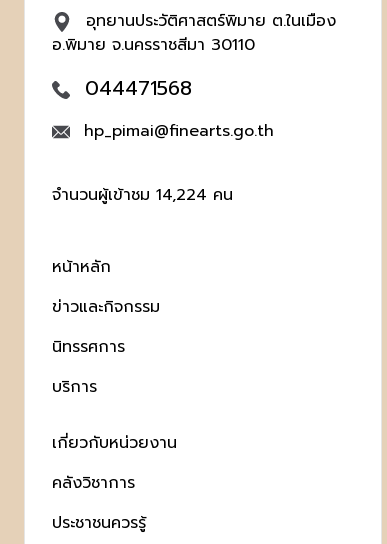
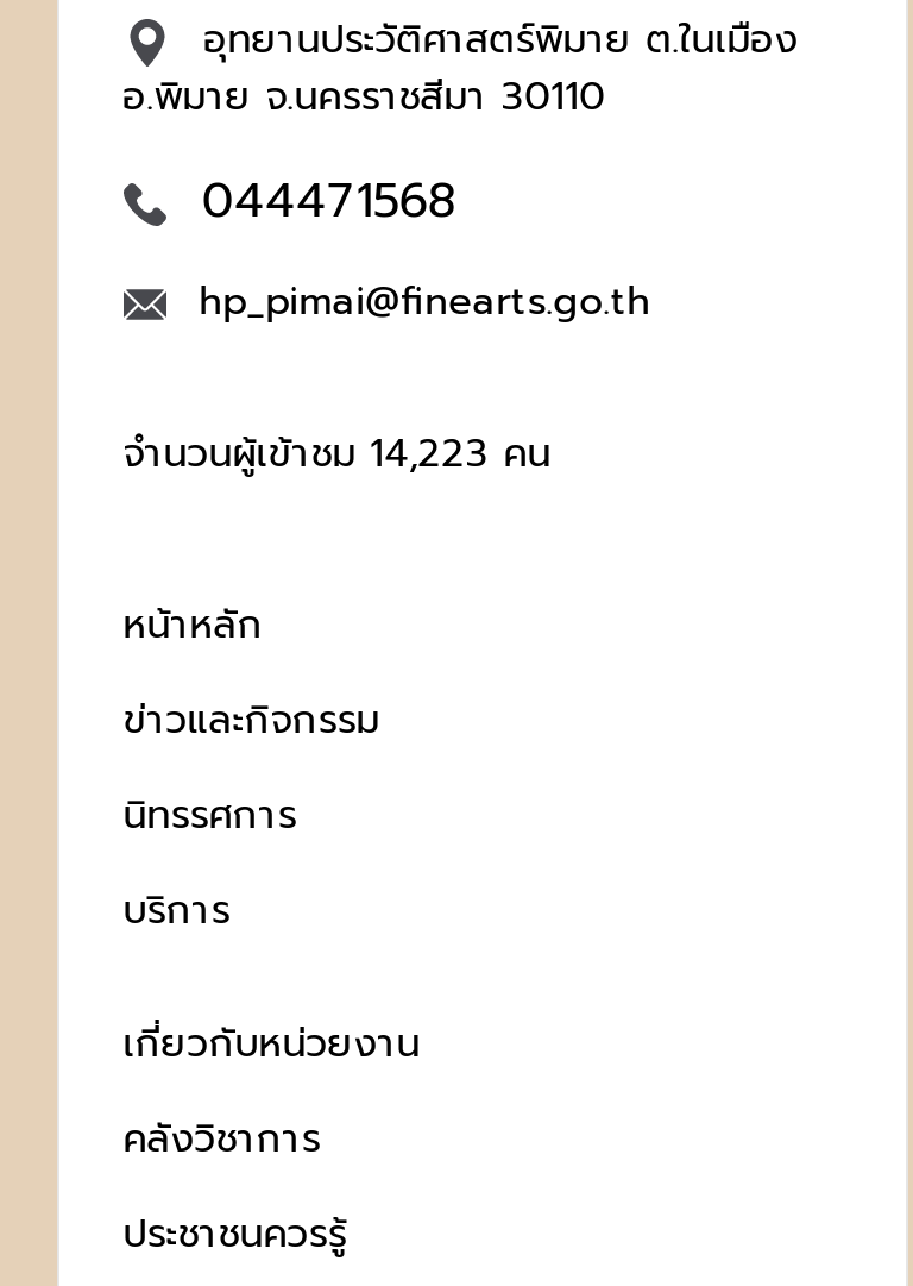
[52,183,233,207] จำนวนผู้เข้าชม 14,224 คน -> [123,426,551,483] จำนวนผู้เข้าชม 14,223 คน

